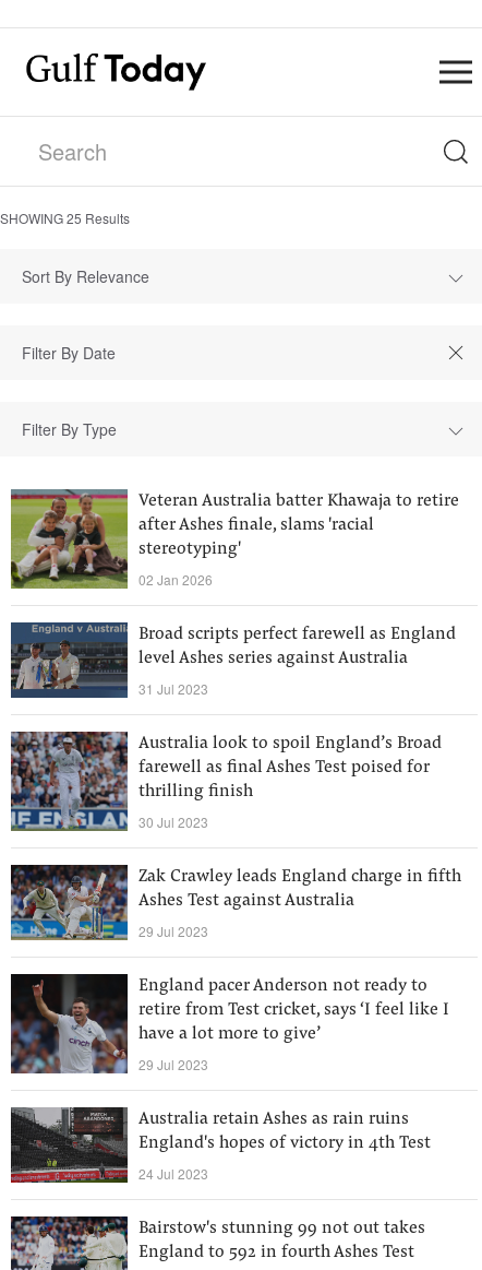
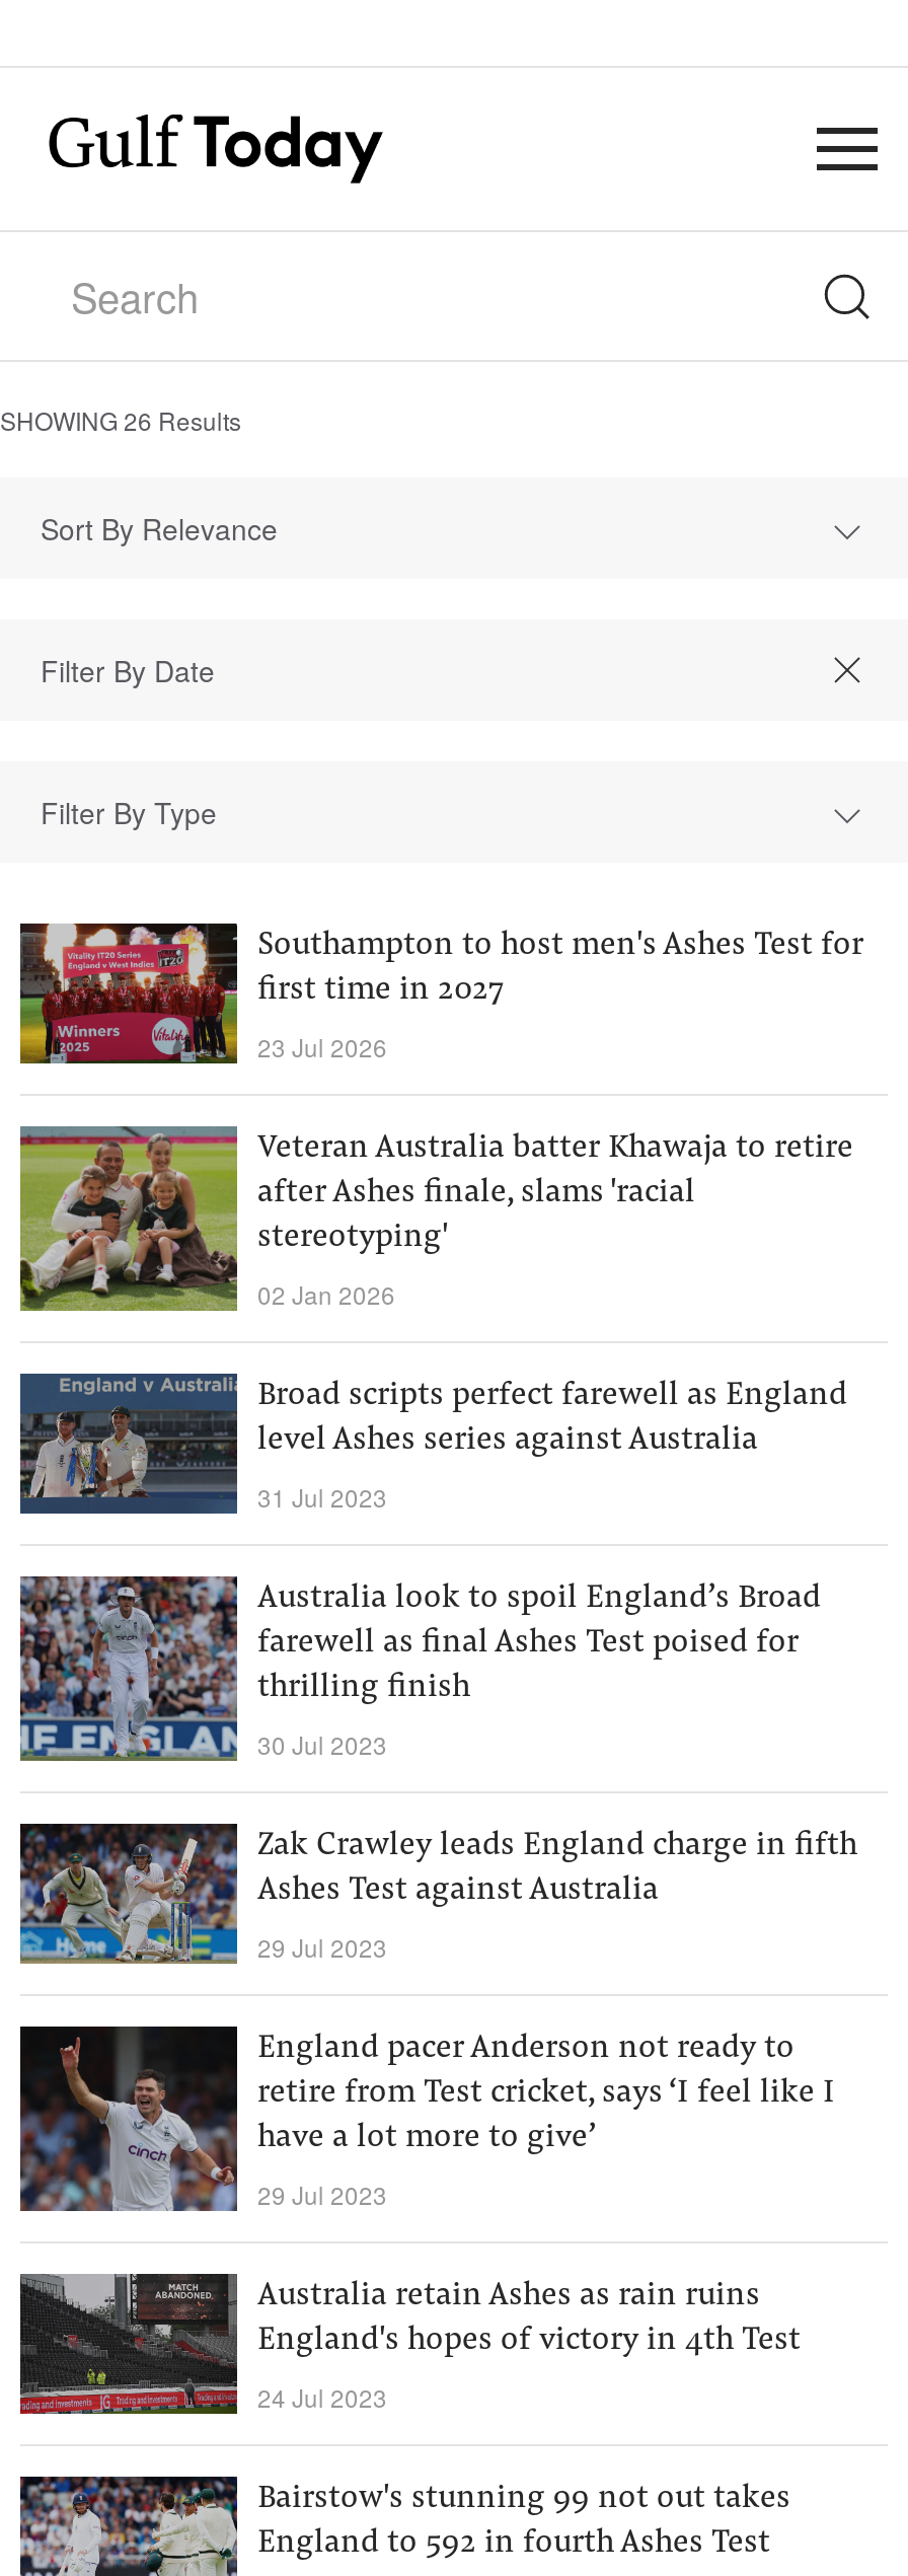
[0,209,130,227] SHOWING 25 Results -> [0,402,241,437] SHOWING 26 Results
none -> [18,922,863,1065] [image] | Southampton to host men's Ashes Test for | first time in 2027 | 23 Jul 2026

